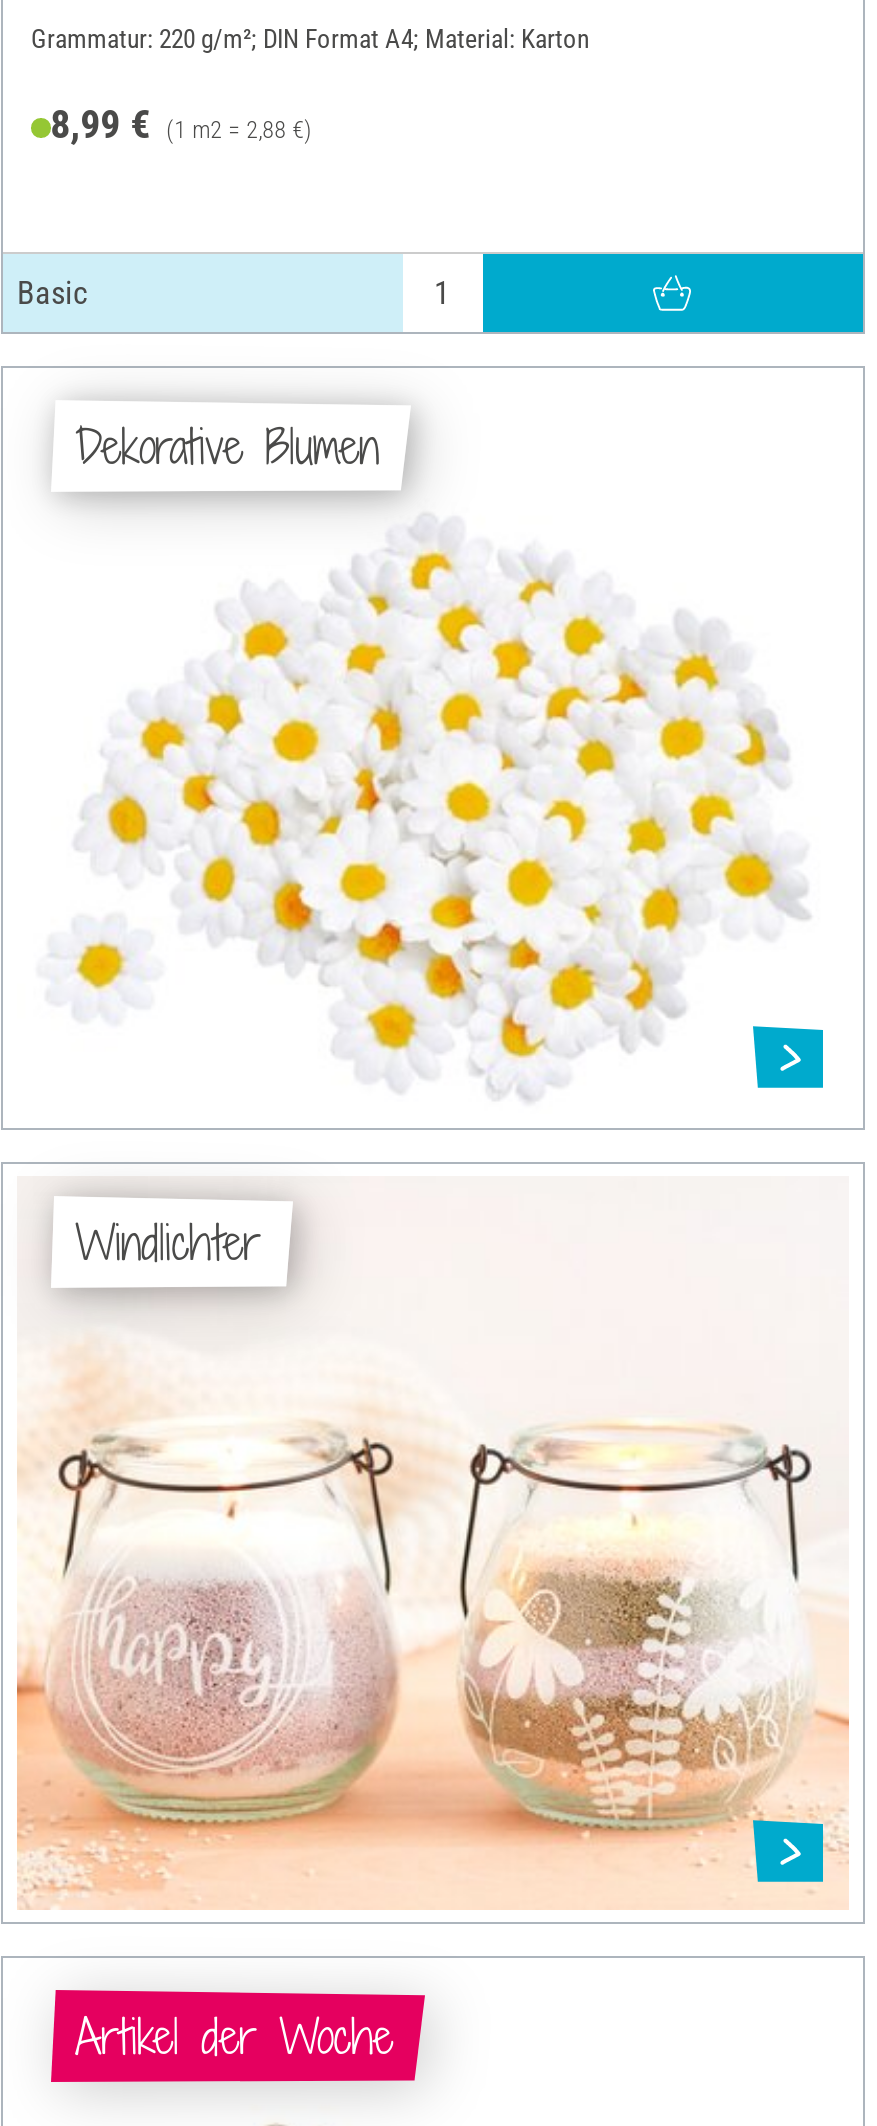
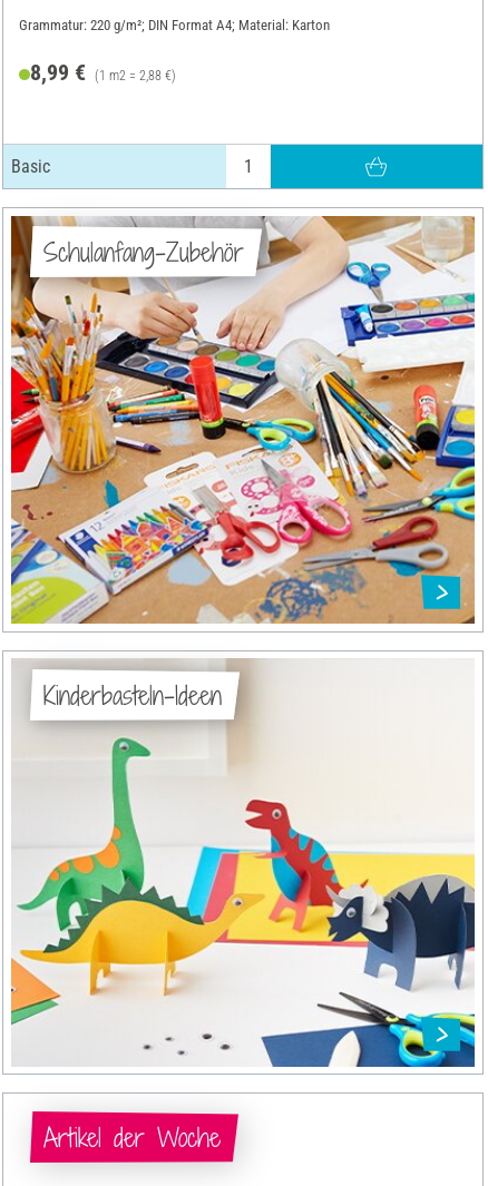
[17,382,849,1114] [image] | Dekorative Blumen -> [10,215,476,625] [image] | Schulanfang-Zubehör
[15,1178,849,1910] [image] | Windlichter -> [10,658,476,1068] [image] | Kinderbasteln-Ideen

